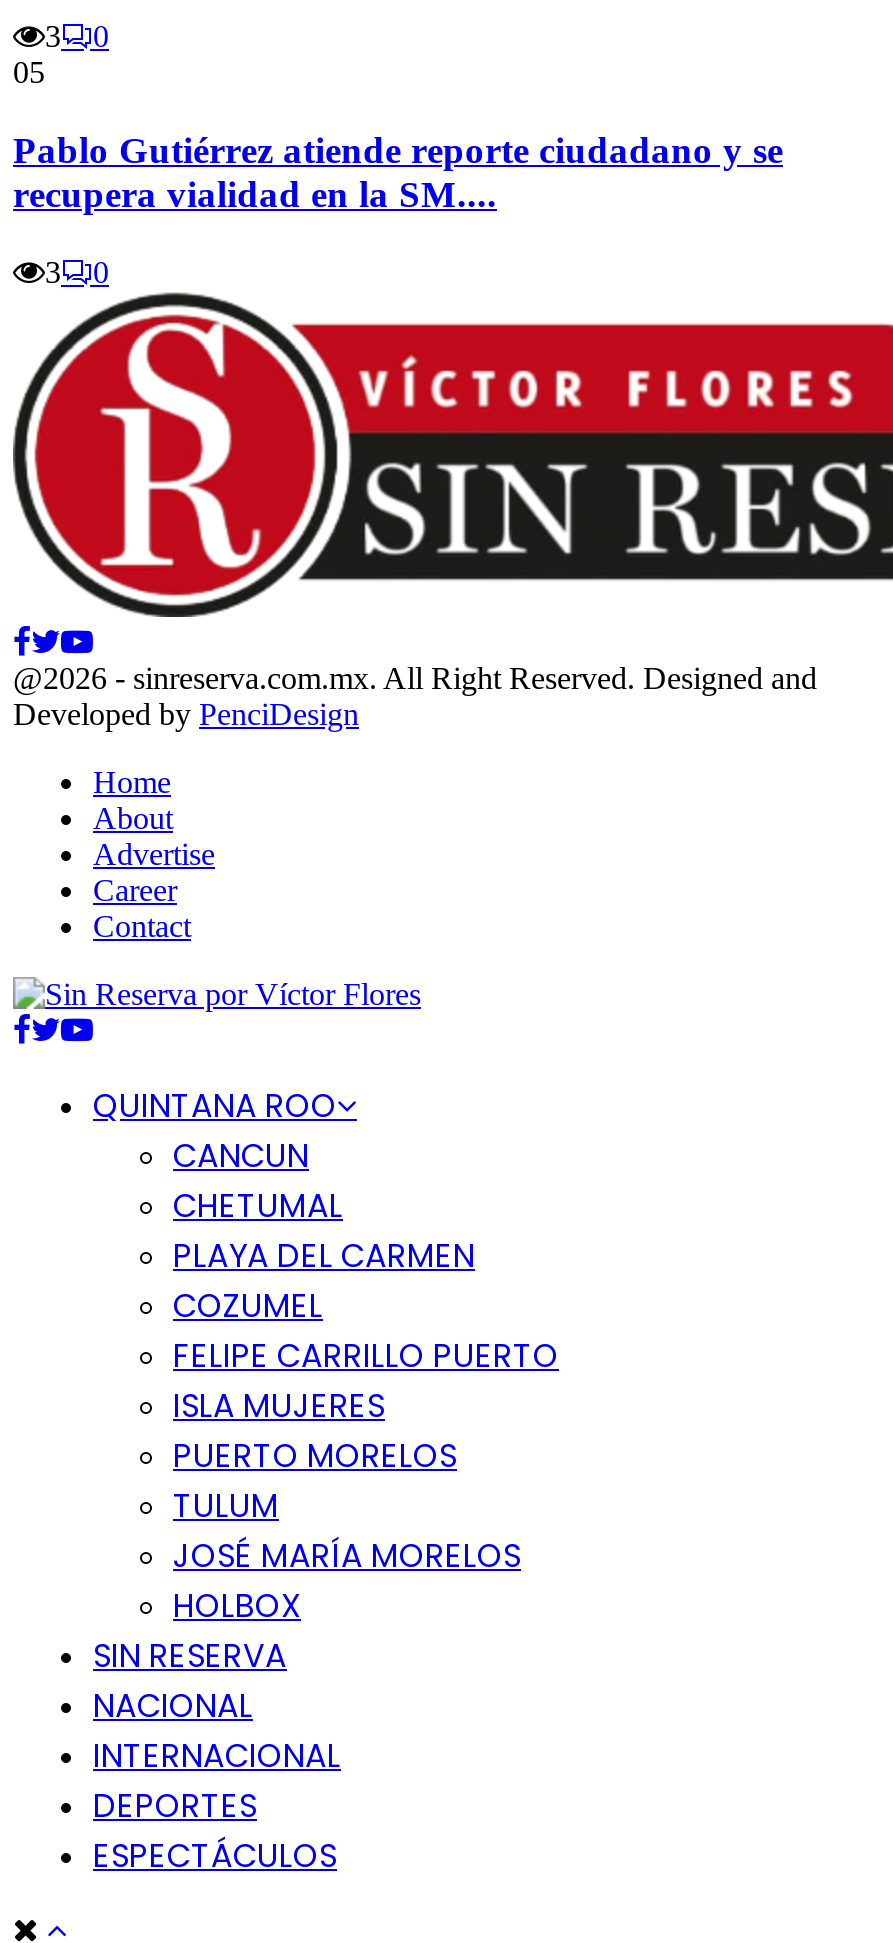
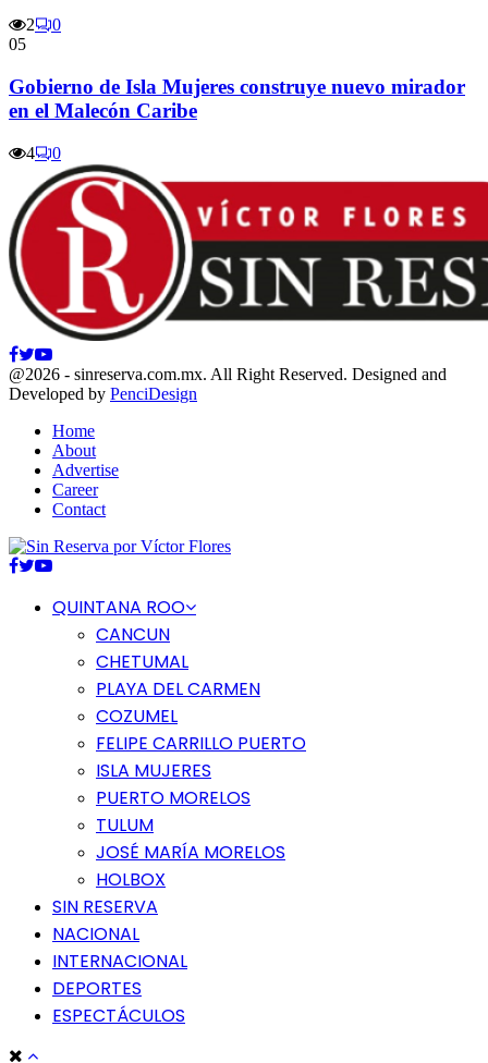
[45,19,61,53] 3 -> [26,15,35,34] 2
[13,129,783,215] Pablo Gutiérrez atiende reporte ciudadano y se | recupera vialidad en la SM.... -> [9,75,465,122] Gobierno de Isla Mujeres construye nuevo mirador | en el Malecón Caribe
[45,254,61,288] 3 -> [26,143,35,162] 4

